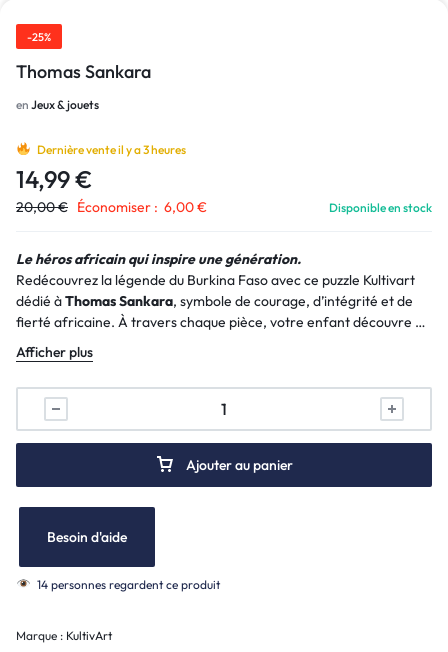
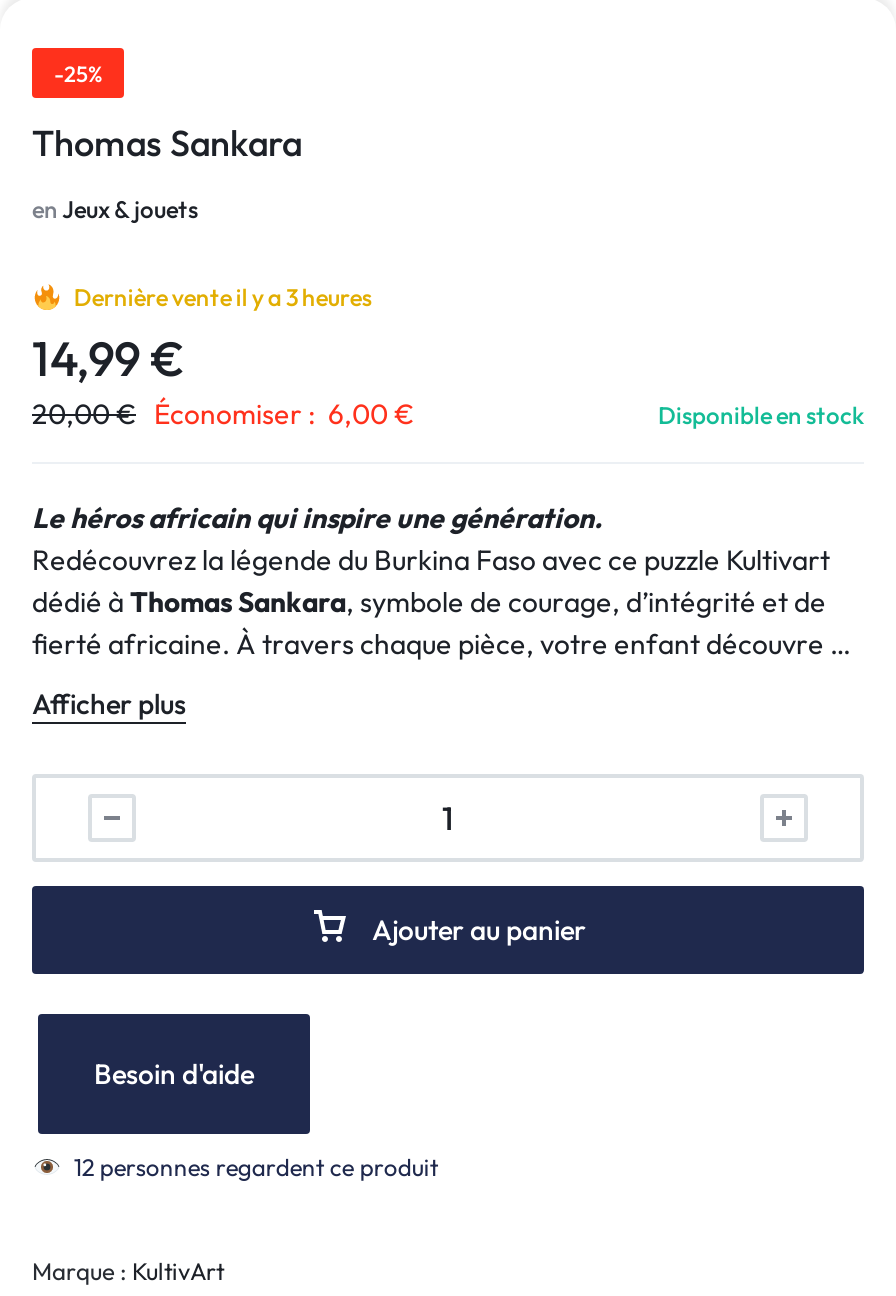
[37,577,220,592] 14 personnes regardent ce produit -> [74,1153,438,1183] 12 personnes regardent ce produit

